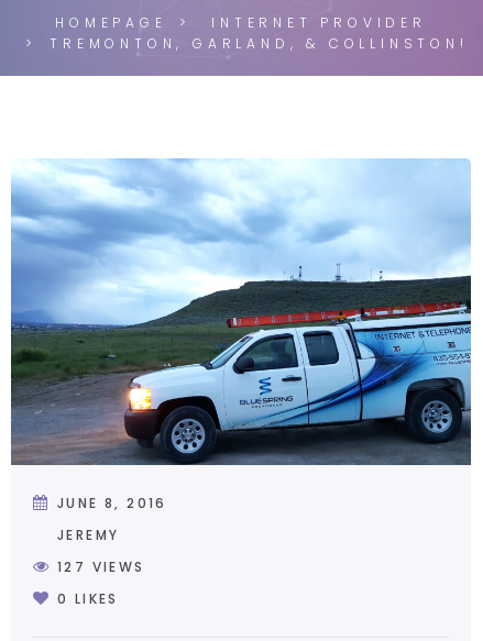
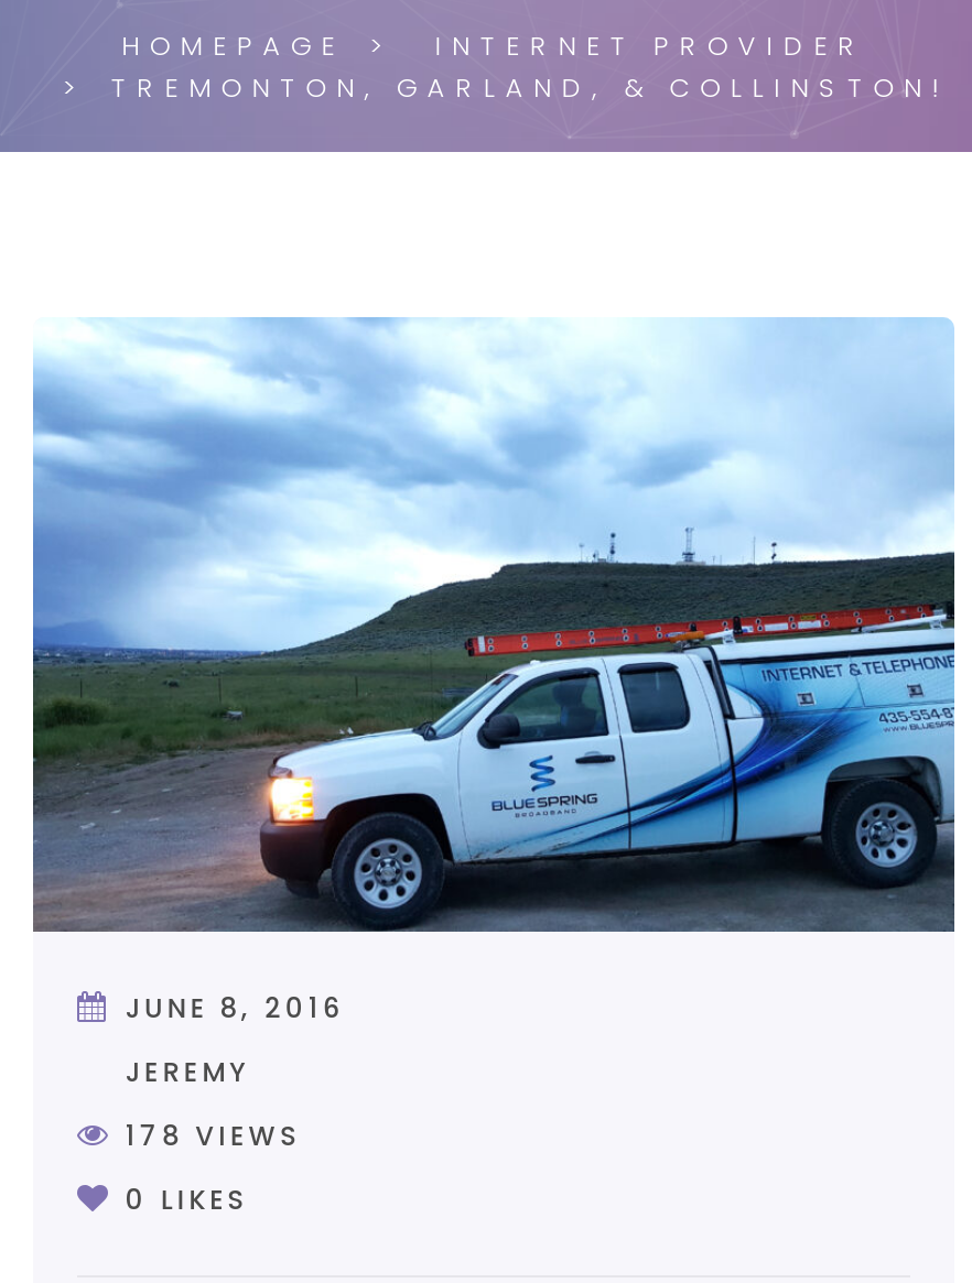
[57,557,145,576] 127 VIEWS -> [126,1116,301,1153] 178 VIEWS

